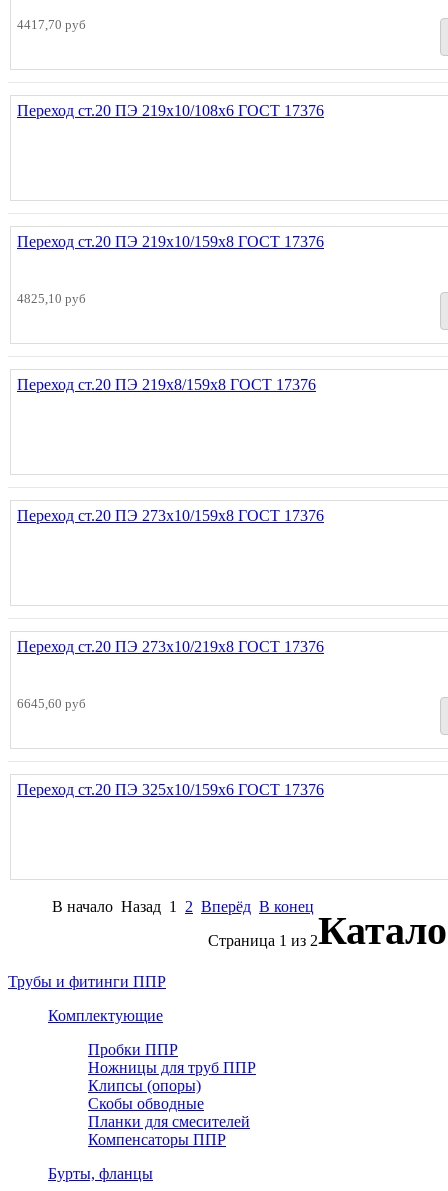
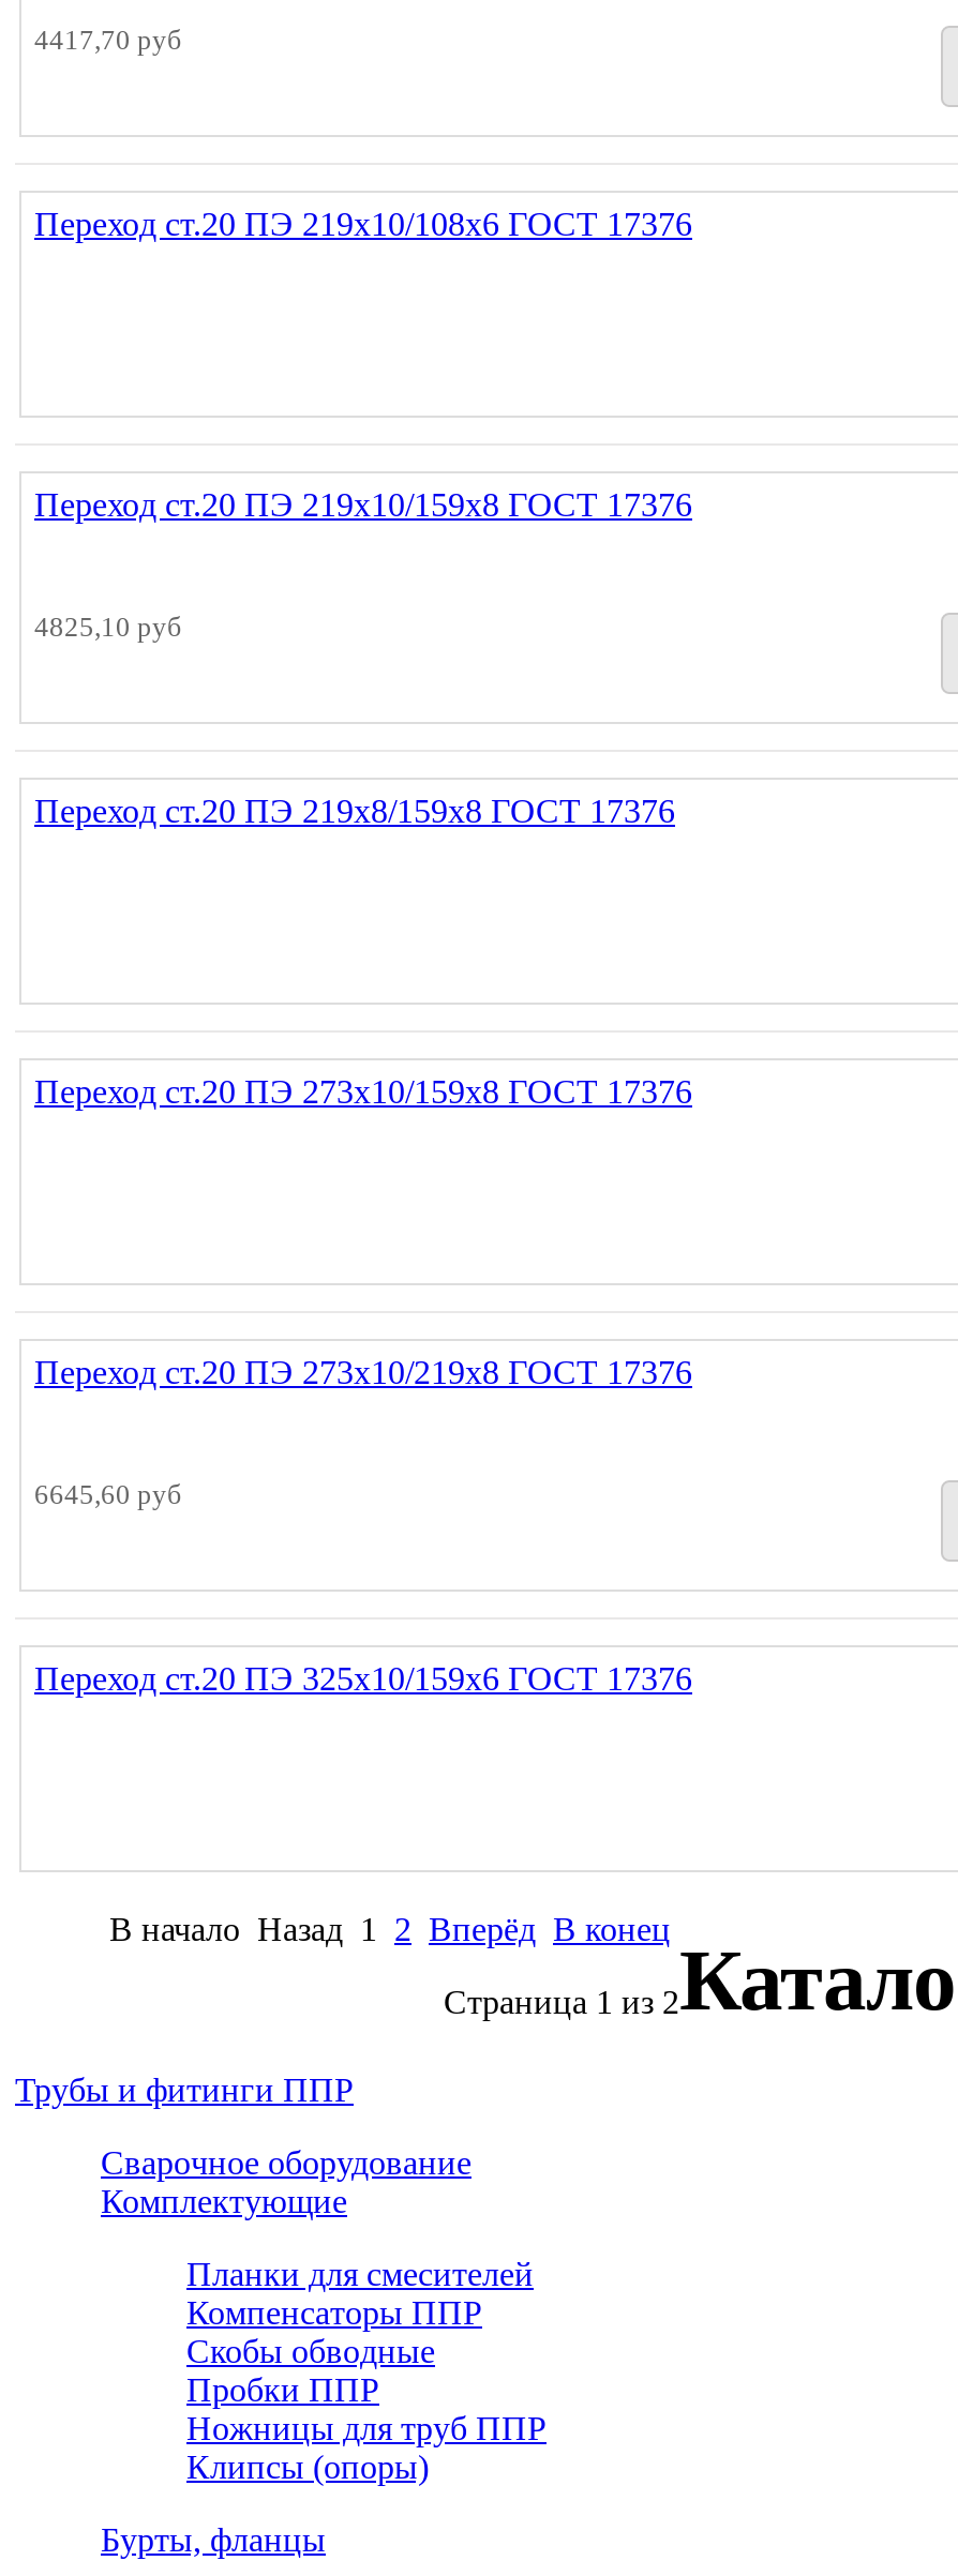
none -> [101,2143,471,2180] Сварочное оборудование
moved [88,1041,256,1094] -> [186,2371,547,2484]: Пробки ППР | Ножницы для труб ППР | Клипсы (опоры)
moved [88,1095,250,1148] -> [186,2255,534,2368]: Скобы обводные | Планки для смесителей | Компенсаторы ППР

